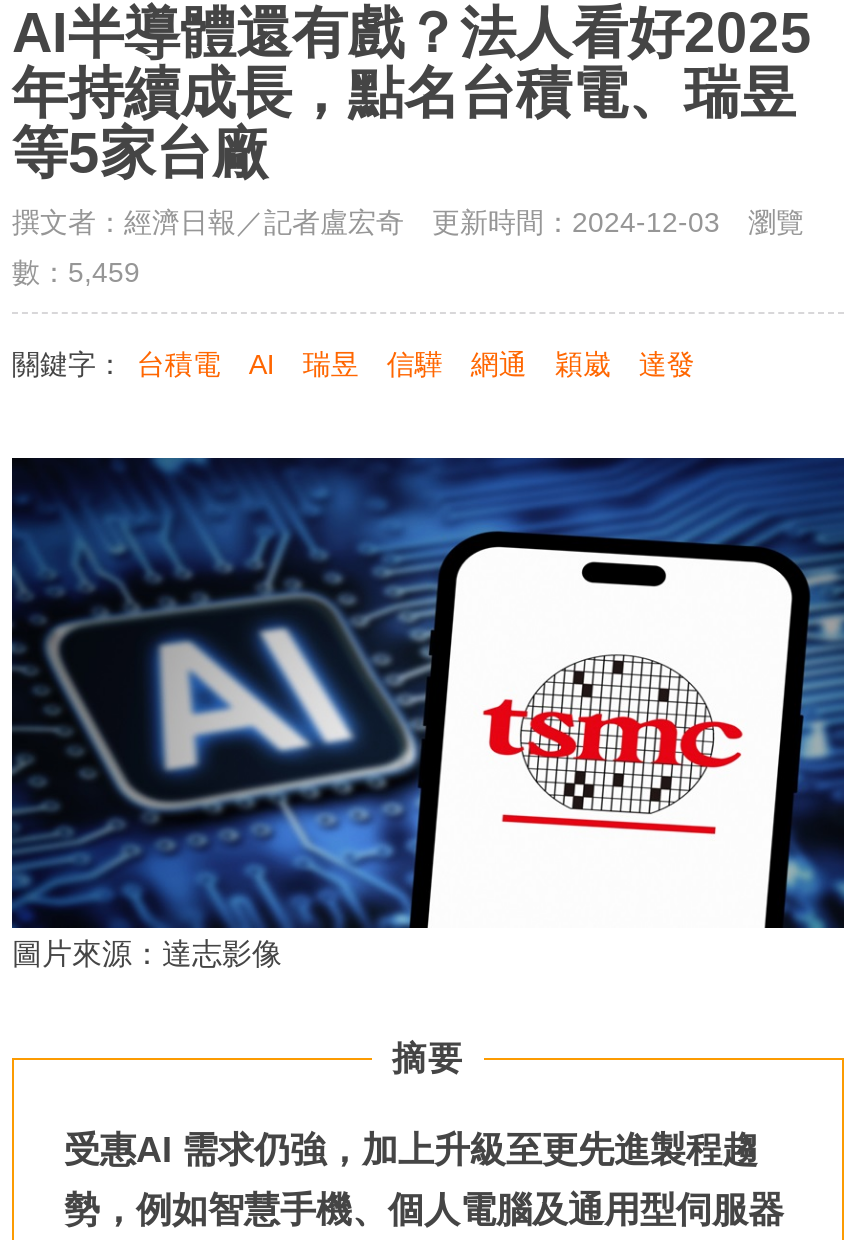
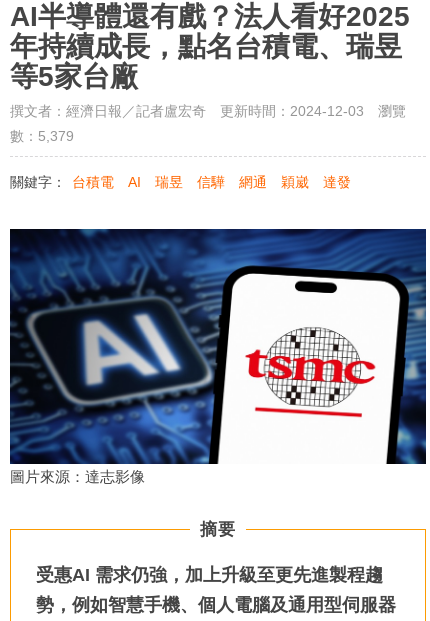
[12,256,140,288] 數：5,459 -> [10,128,74,144] 數：5,379

